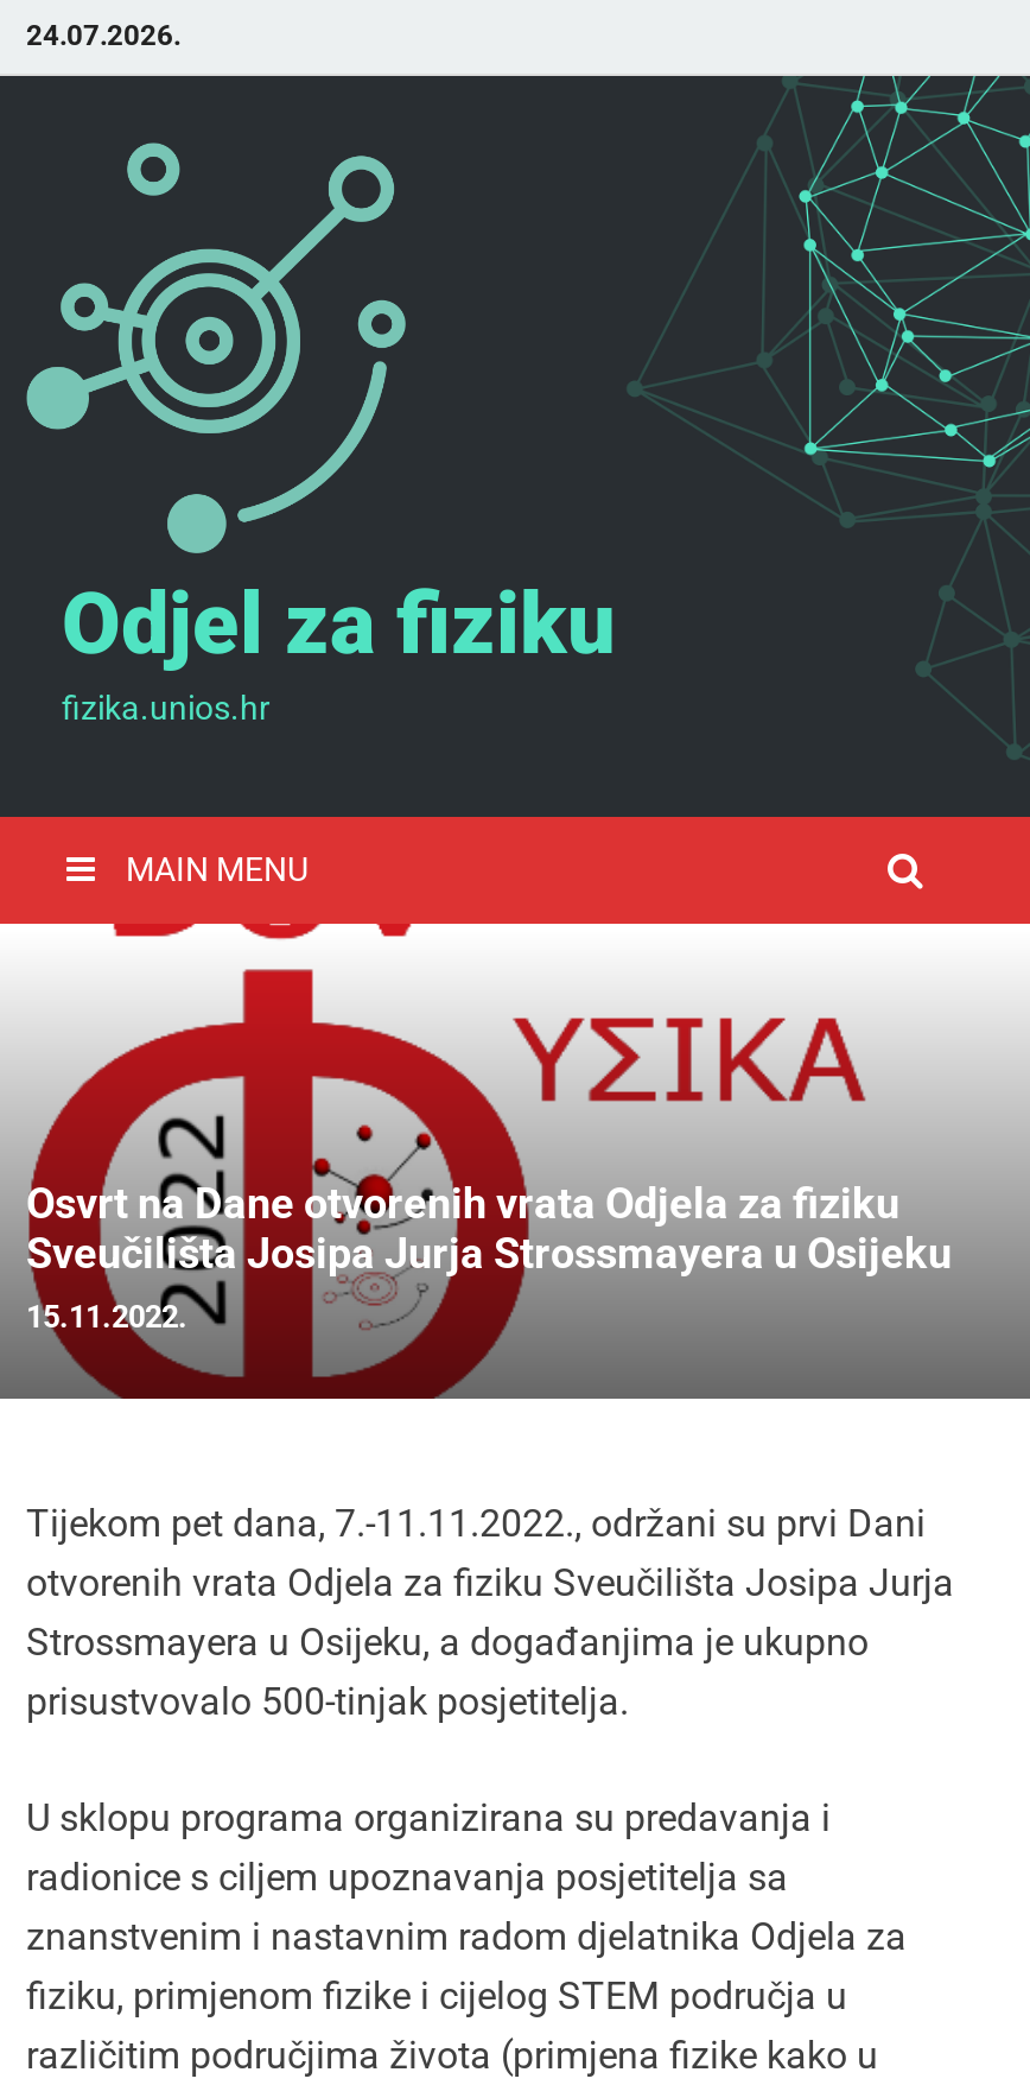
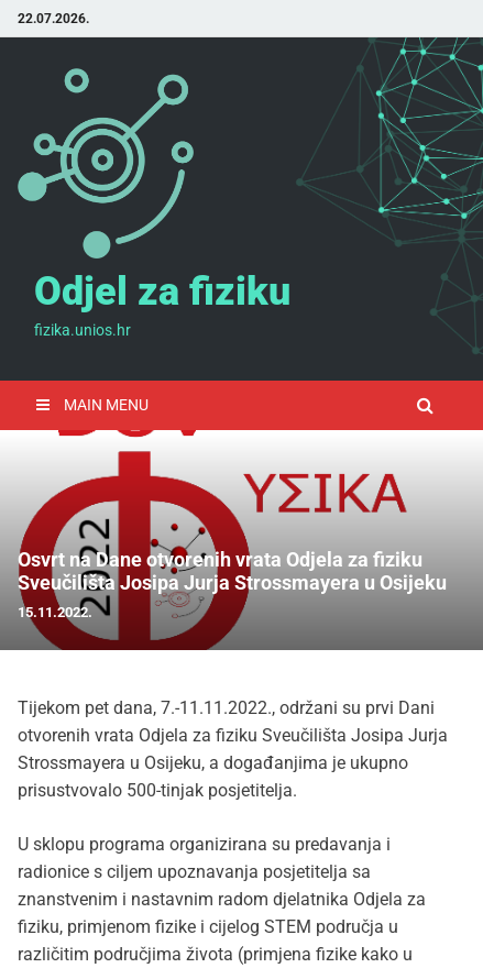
[26,18,180,51] 24.07.2026. -> [18,10,89,26] 22.07.2026.

